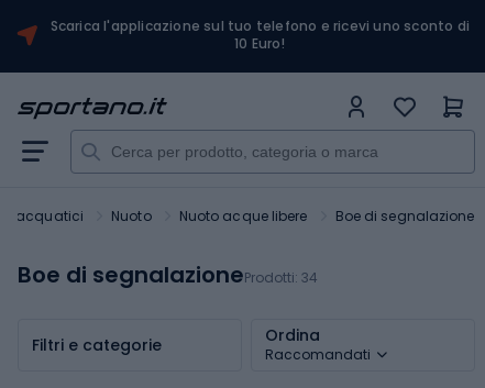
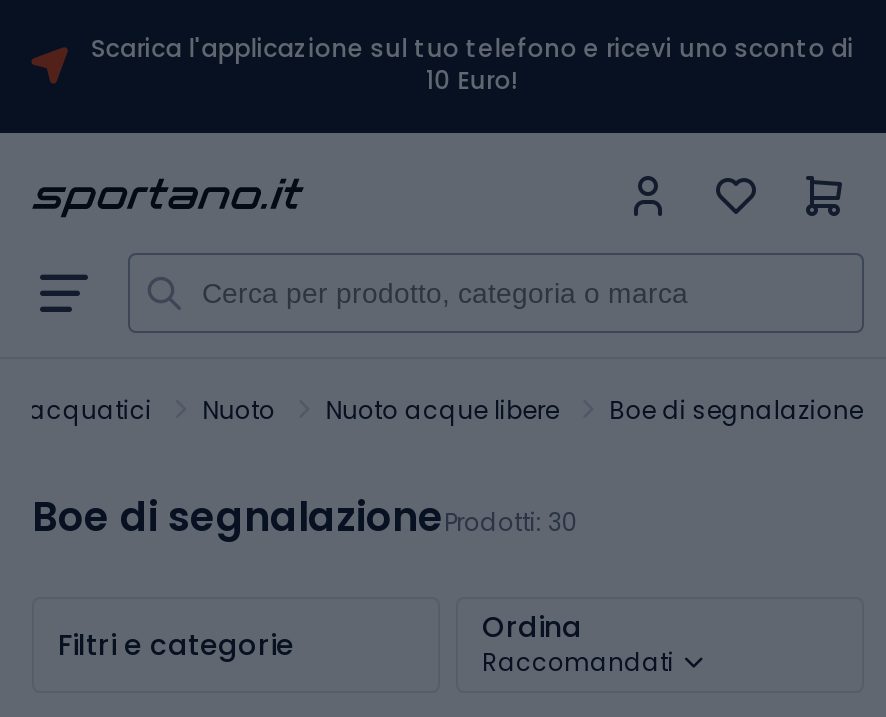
[18,260,318,291] Boe di segnalazioneProdotti:34 -> [32,490,578,546] Boe di segnalazioneProdotti:30

